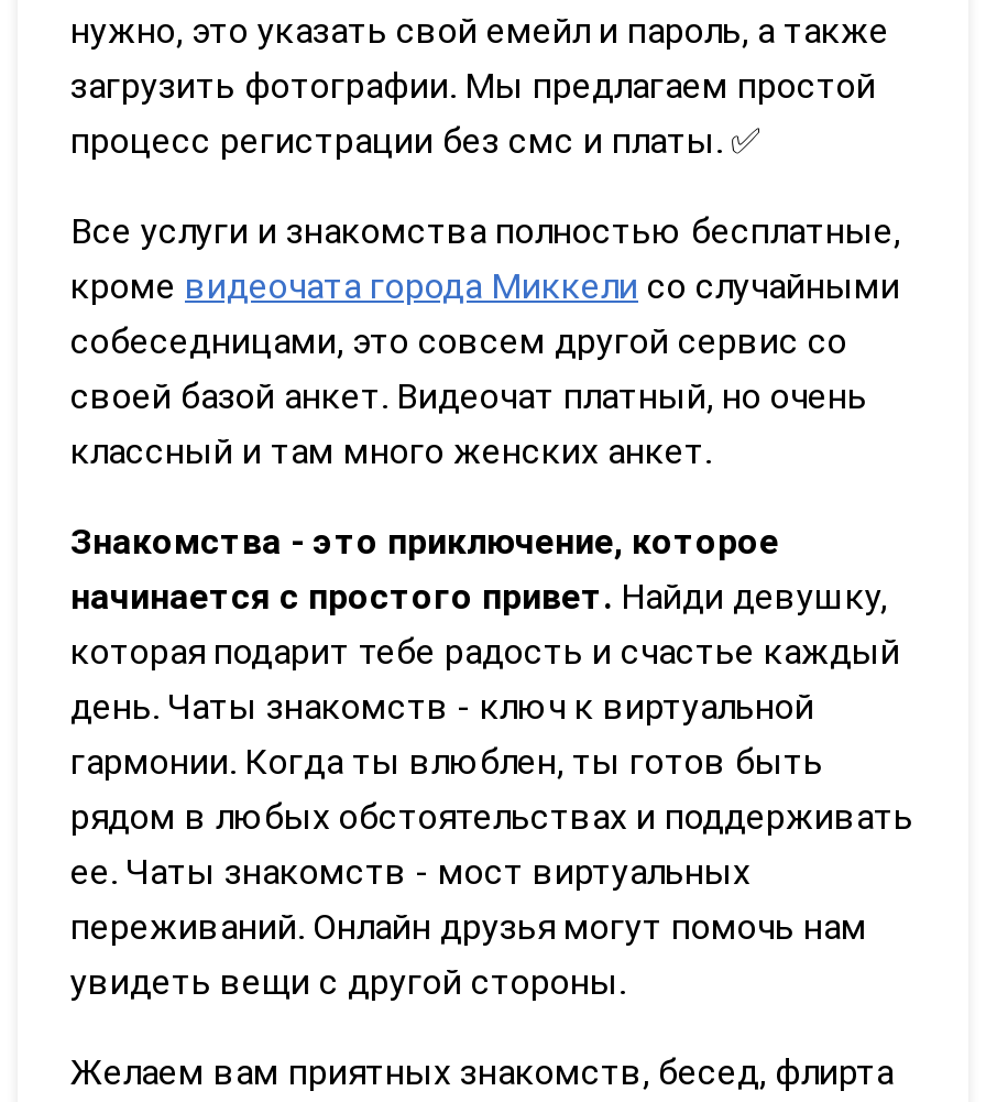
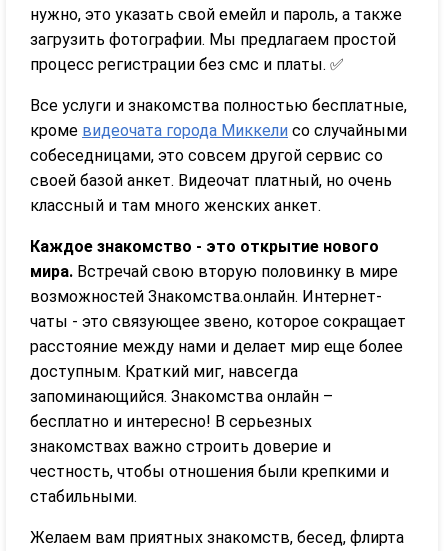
[70,520,913,1002] Знакомства - это приключение, которое | начинается с простого привет. Найди девушку, | которая подарит тебе радость и счастье каждый | день. Чаты знакомств - ключ к виртуальной | гармонии. Когда ты влюблен, ты готов быть | рядом в любых обстоятельствах и поддерживать | ее. Чаты знакомств - мост виртуальных | переживаний. Онлайн друзья могут помочь нам | увидеть вещи с другой стороны. -> [30,237,406,506] Каждое знакомство - это открытие нового | мира. Встречай свою вторую половинку в мире | возможностей Знакомства.онлайн. Интернет- | чаты - это связующее звено, которое сокращает | расстояние между нами и делает мир еще более | доступным. Краткий миг, навсегда | запоминающийся. Знакомства онлайн – | бесплатно и интересно! В серьезных | знакомствах важно строить доверие и | честность, чтобы отношения были крепкими и | стабильными.

